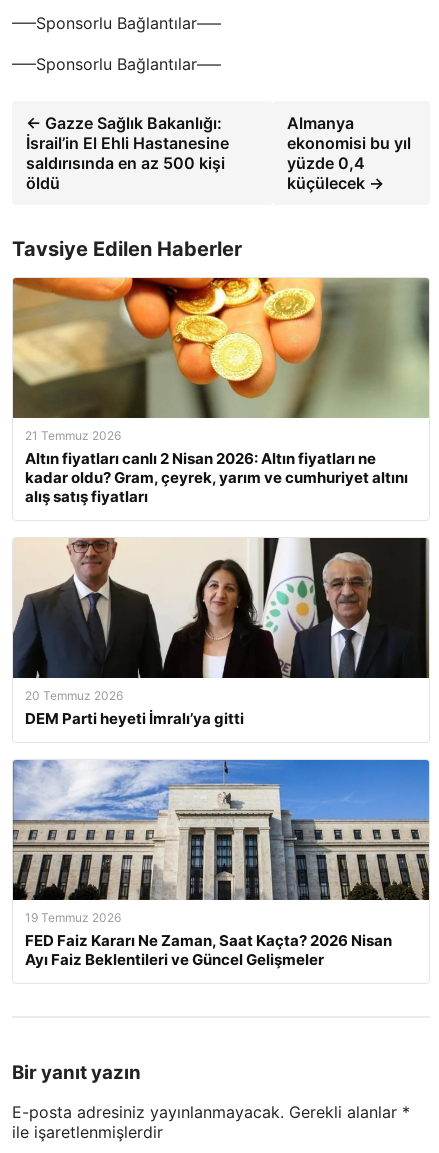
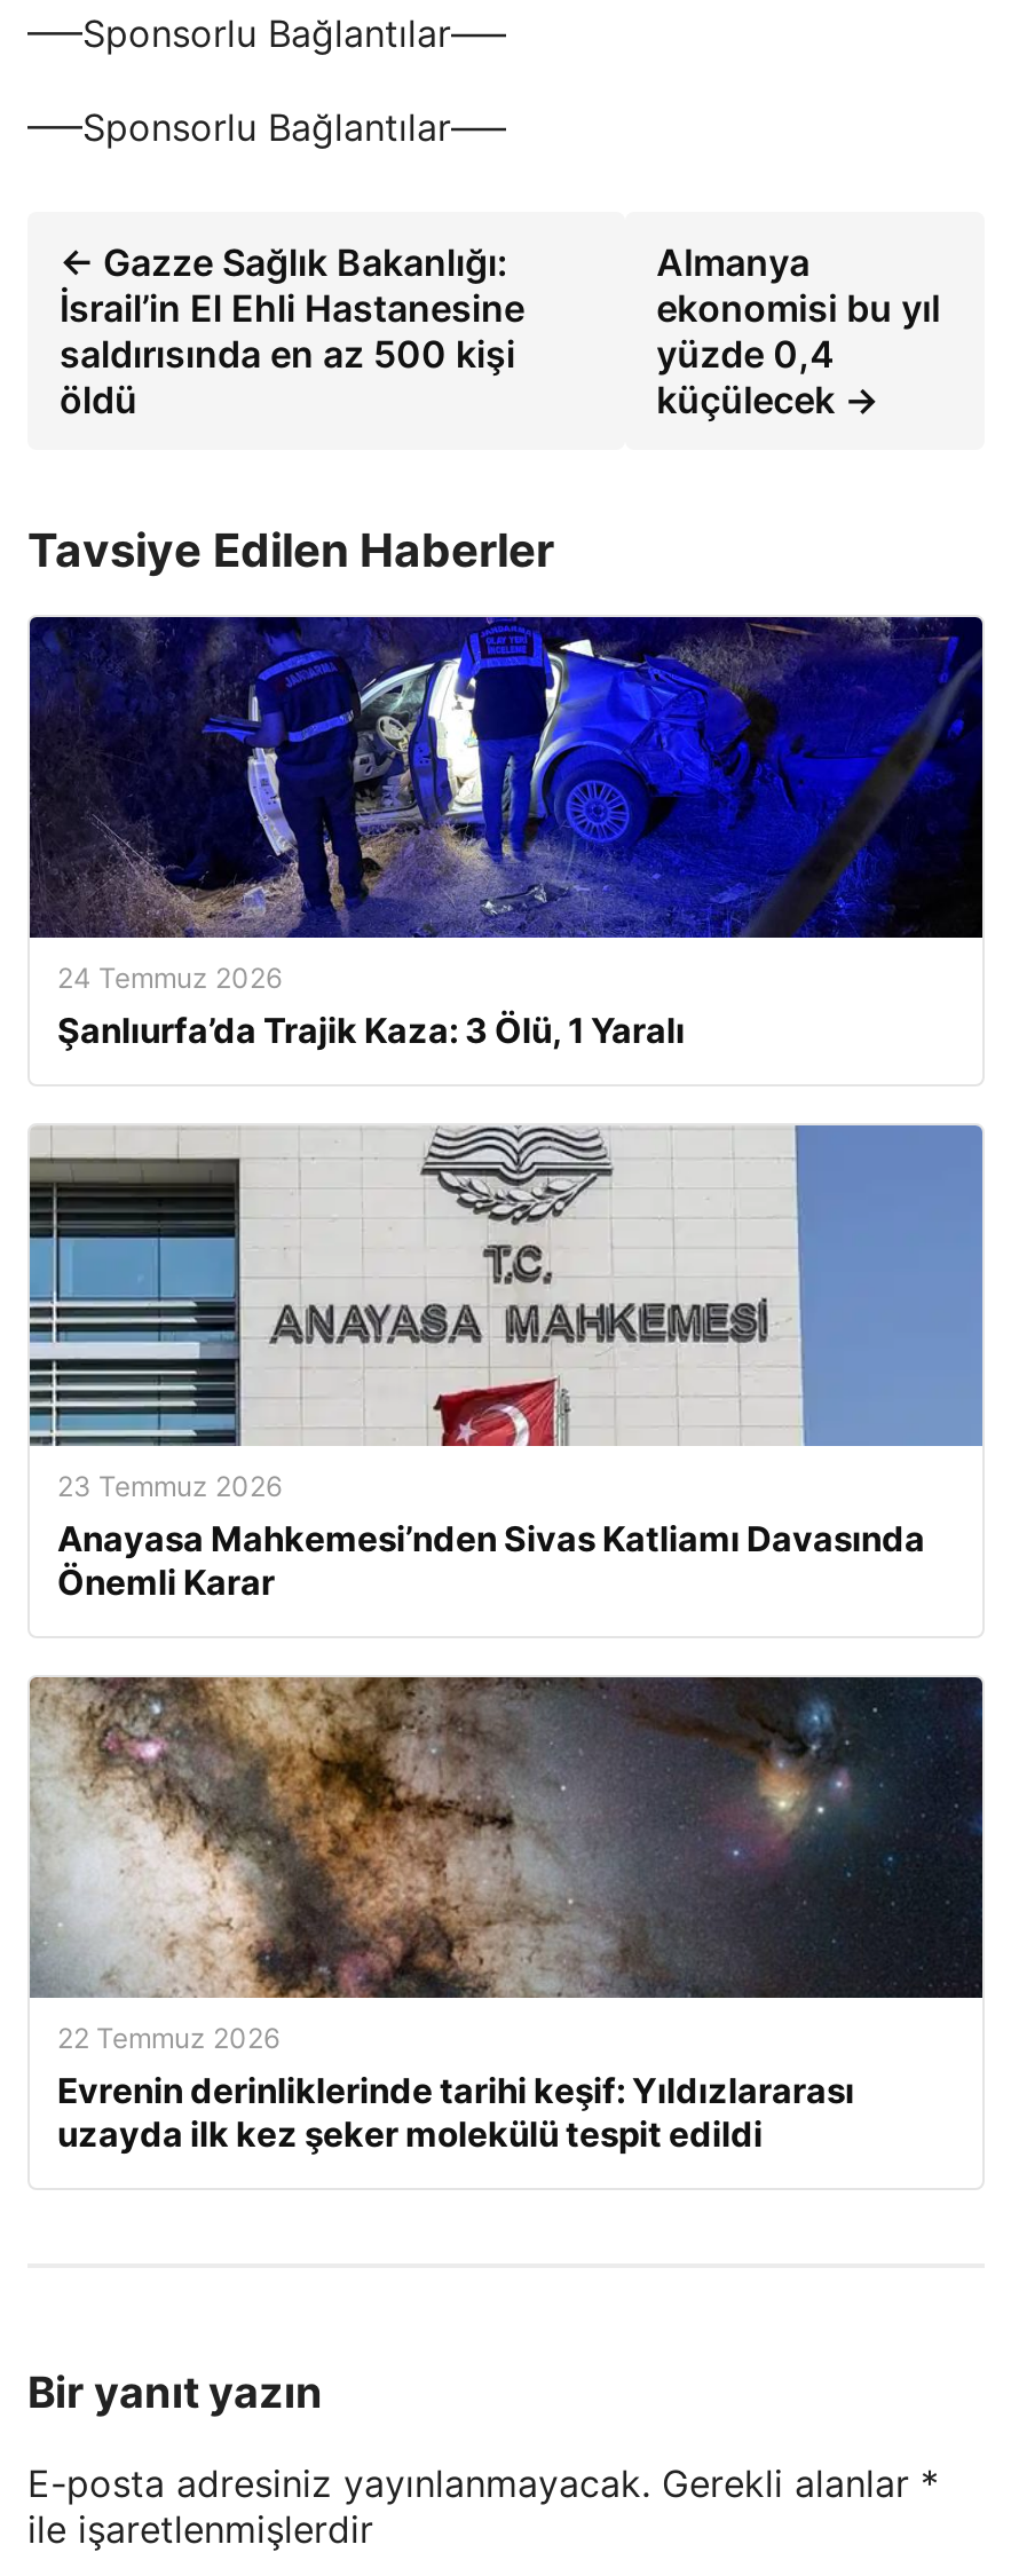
[12,277,430,506] [image] | 21 Temmuz 2026 | Altın fiyatları canlı 2 Nisan 2026: Altın fiyatları ne | kadar oldu? Gram, çeyrek, yarım ve cumhuriyet altını | alış satış fiyatları -> [27,615,985,1052] [image] | 24 Temmuz 2026 | Şanlıurfa’da Trajik Kaza: 3 Ölü, 1 Yaralı
[13,519,430,728] [image] | 20 Temmuz 2026 | DEM Parti heyeti İmralı’ya gitti -> [27,1123,985,1604] [image] | 23 Temmuz 2026 | Anayasa Mahkemesi’nden Sivas Katliamı Davasında | Önemli Karar
[13,759,430,969] [image] | 19 Temmuz 2026 | FED Faiz Kararı Ne Zaman, Saat Kaçta? 2026 Nisan | Ayı Faiz Beklentileri ve Güncel Gelişmeler -> [30,1675,985,2156] [image] | 22 Temmuz 2026 | Evrenin derinliklerinde tarihi keşif: Yıldızlararası | uzayda ilk kez şeker molekülü tespit edildi

